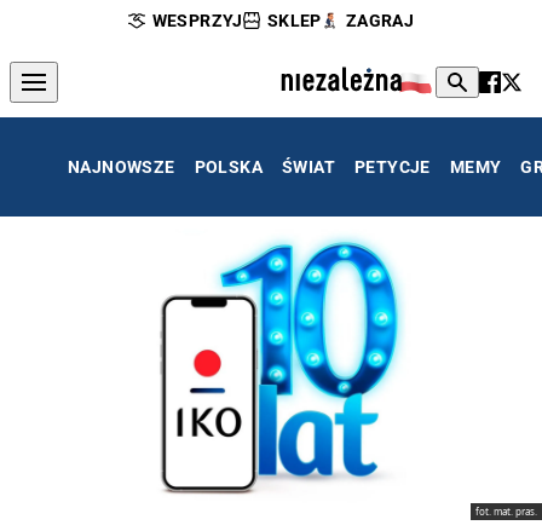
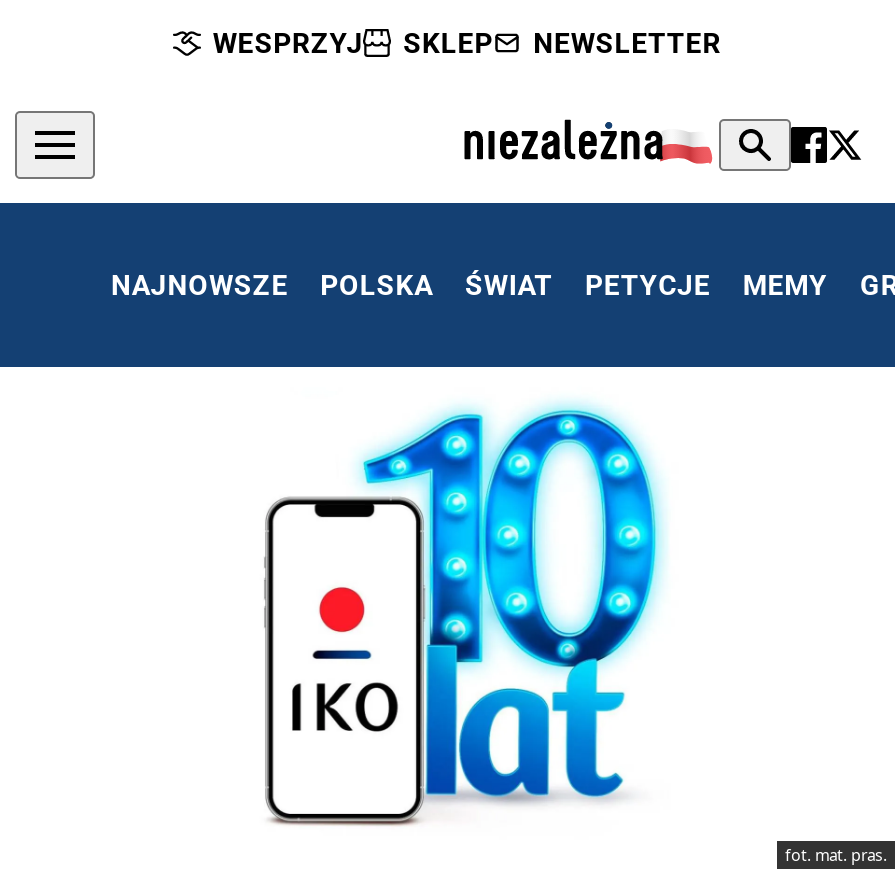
[346,11,414,30] ZAGRAJ -> [533,27,721,59] NEWSLETTER

